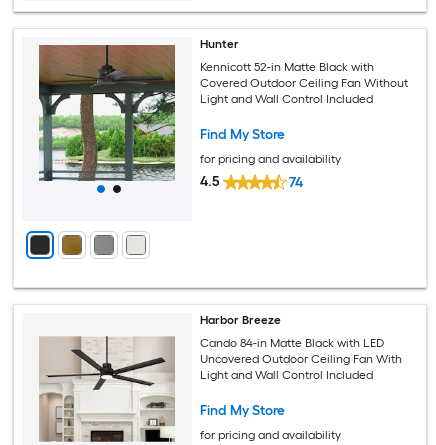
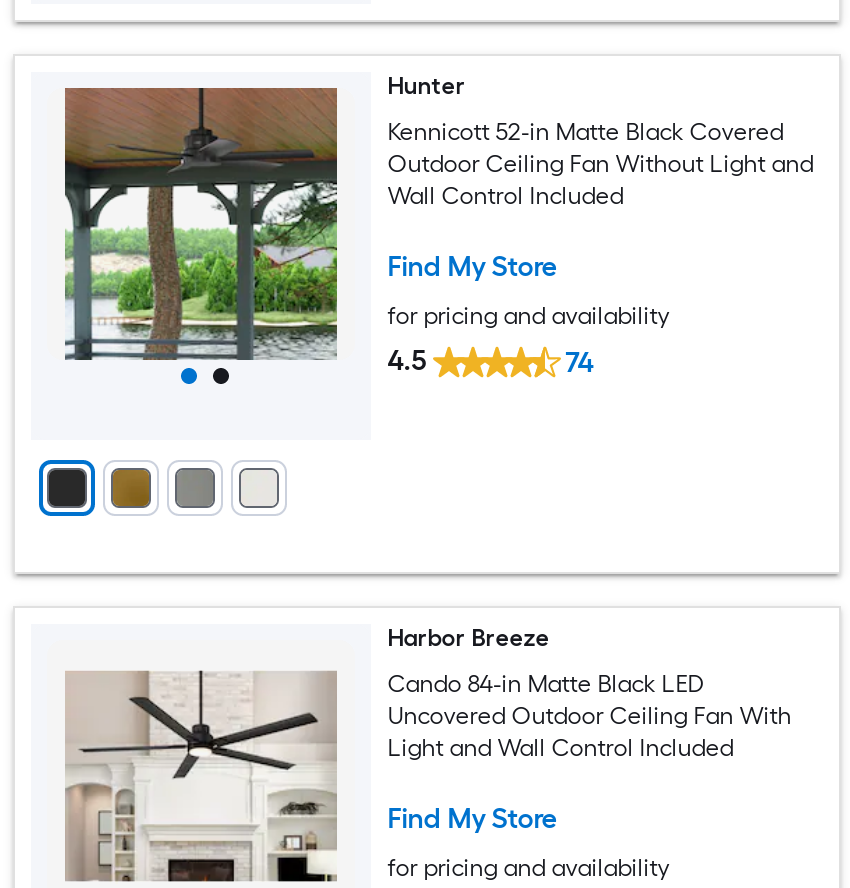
[200,60,408,106] Kennicott 52-in Matte Black with | Covered Outdoor Ceiling Fan Without | Light and Wall Control Included -> [387,118,813,210] Kennicott 52-in Matte Black Covered | Outdoor Ceiling Fan Without Light and | Wall Control Included
[200,336,384,350] Cando 84-in Matte Black with LED -> [387,670,703,698] Cando 84-in Matte Black LED

